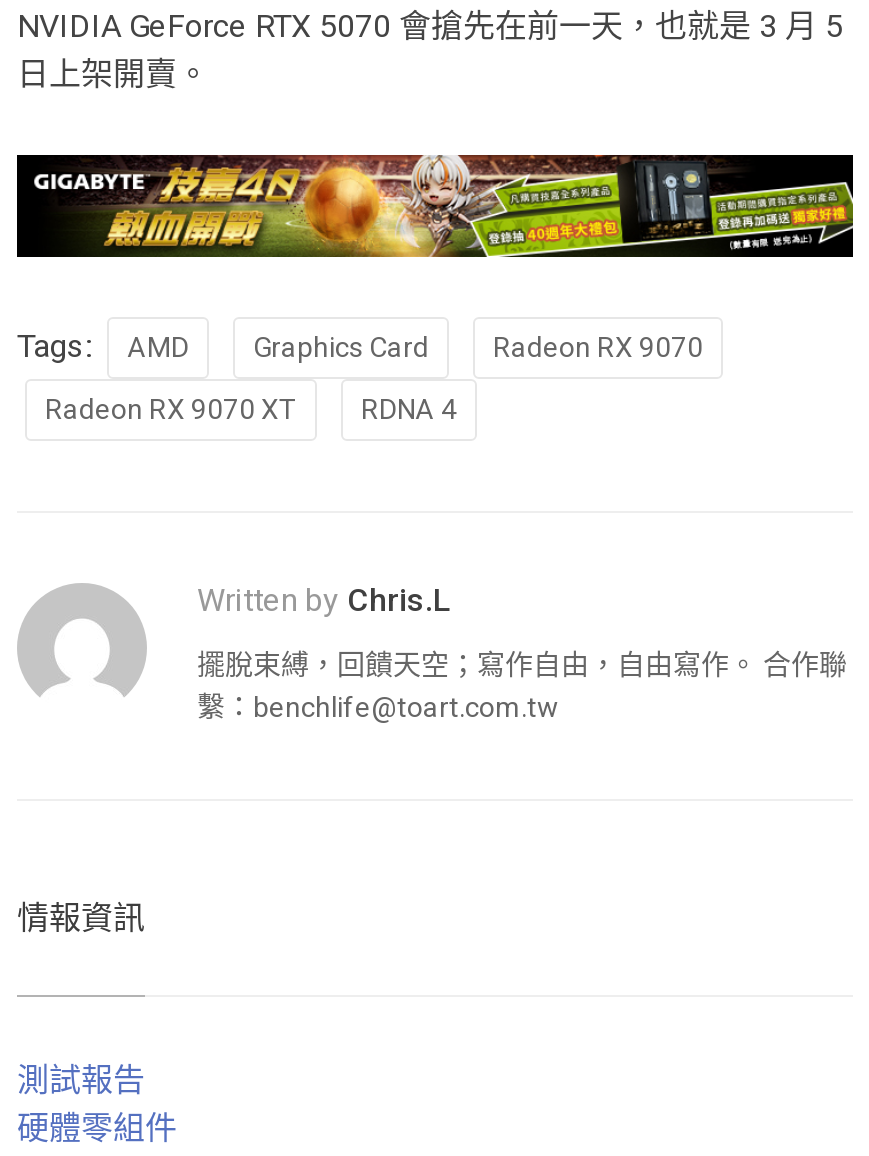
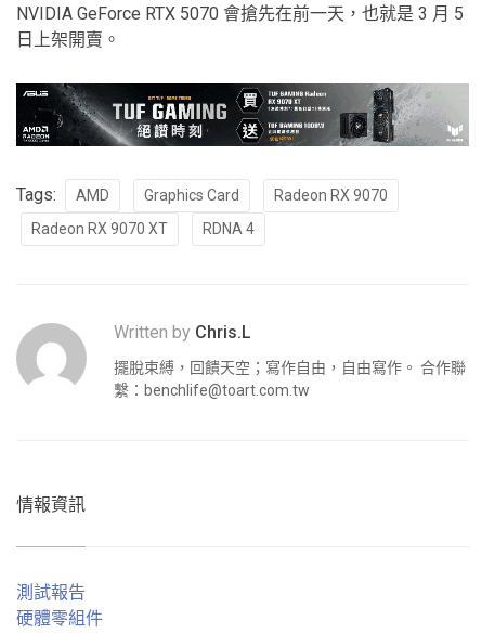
[21,152,855,260] [image] -> [18,82,469,147] [image]

